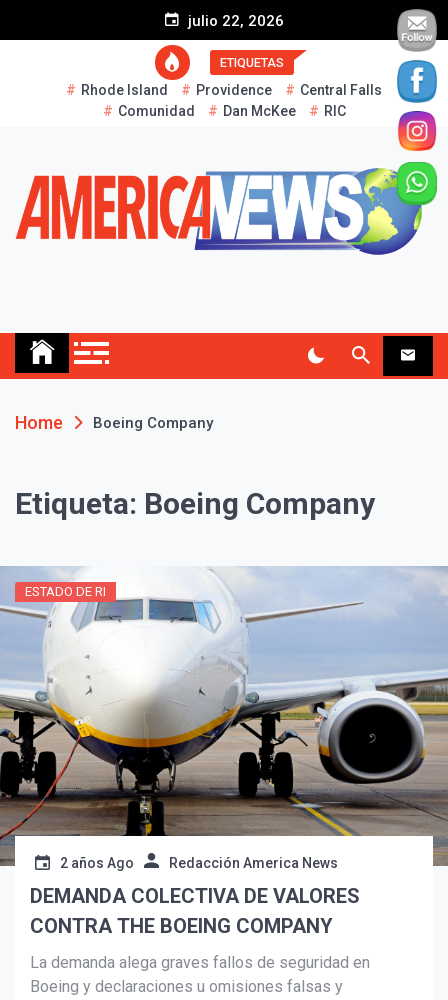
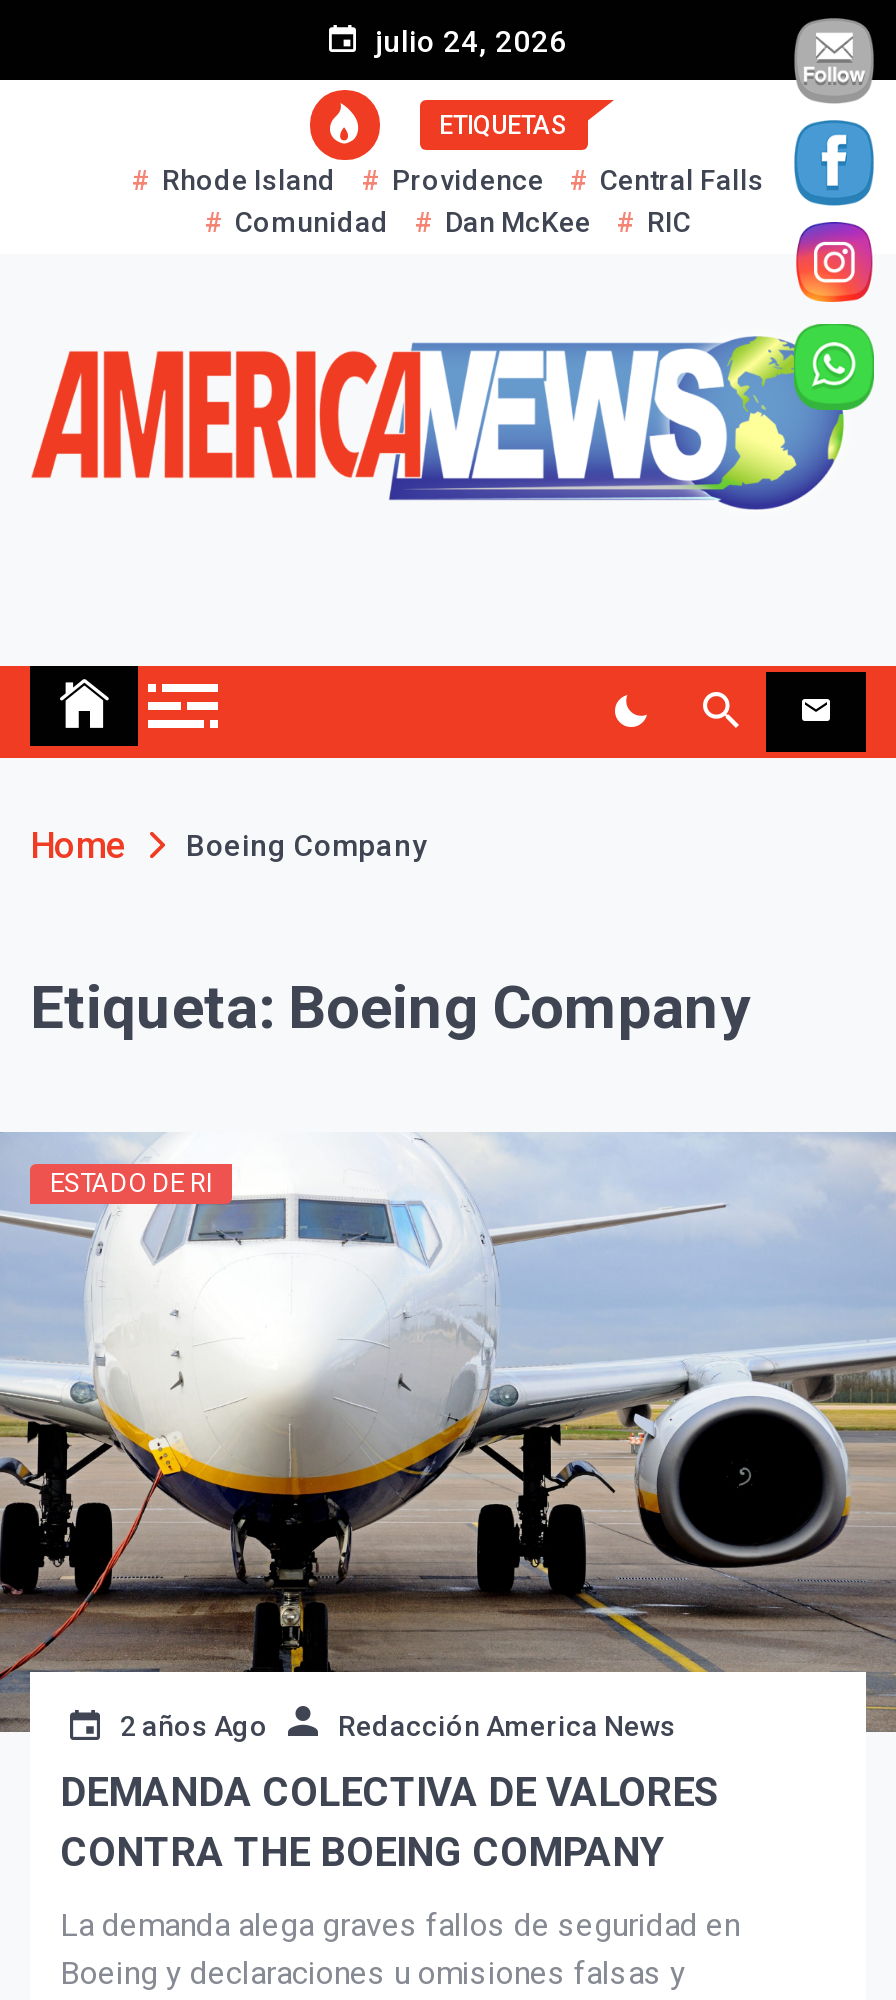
[183,12,283,30] julio 22, 2026 -> [367,24,567,60] julio 24, 2026

